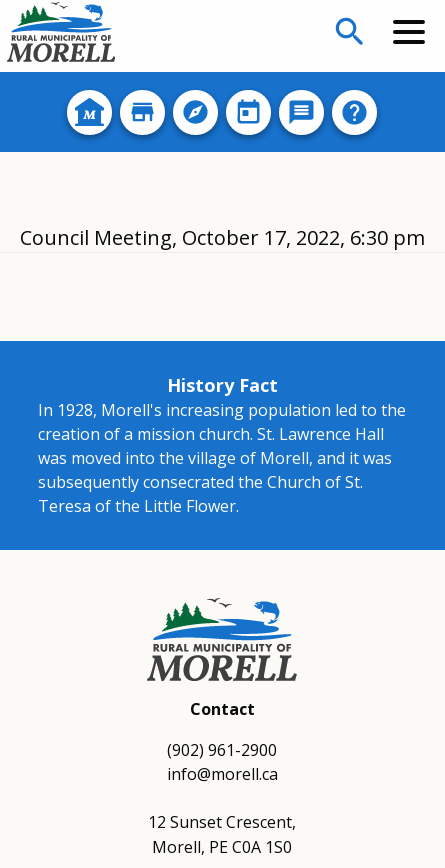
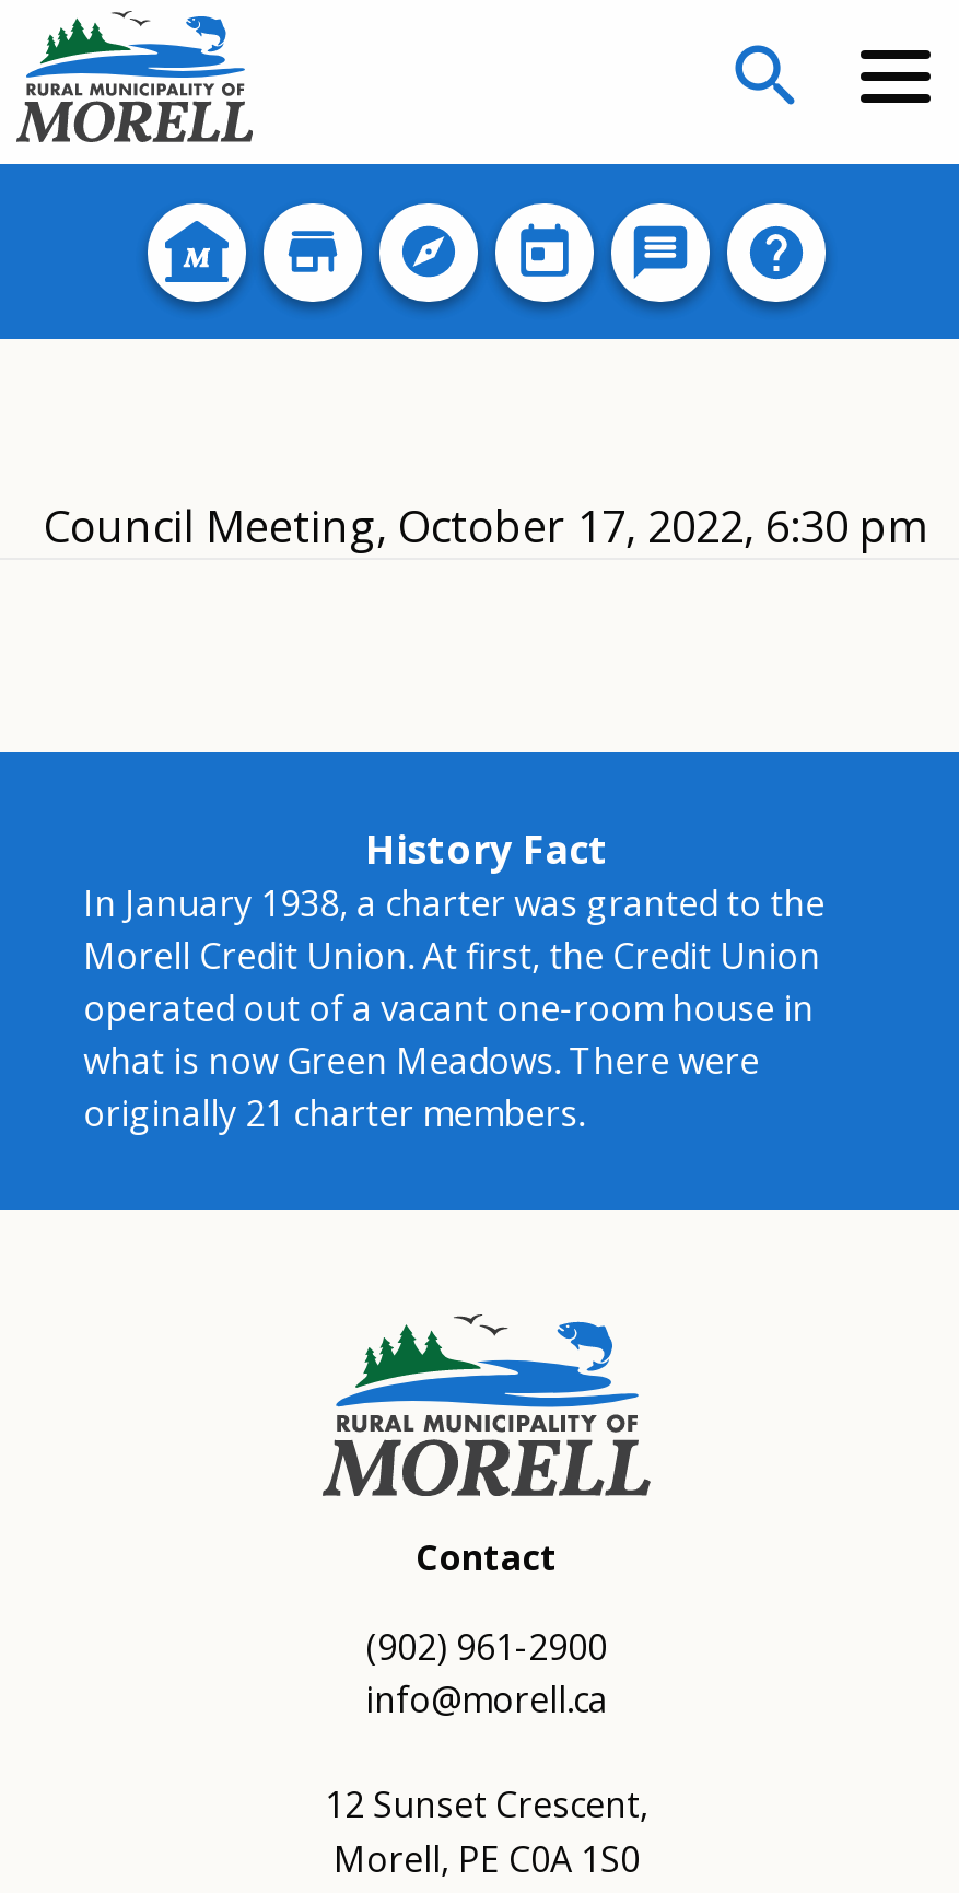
[38,399,406,517] In 1928, Morell's increasing population led to the | creation of a mission church. St. Lawrence Hall | was moved into the village of Morell, and it was | subsequently consecrated the Church of St. | Teresa of the Little Flower. -> [84,879,825,1137] In January 1938, a charter was granted to the | Morell Credit Union. At first, the Credit Union | operated out of a vacant one-room house in | what is now Green Meadows. There were | originally 21 charter members.

